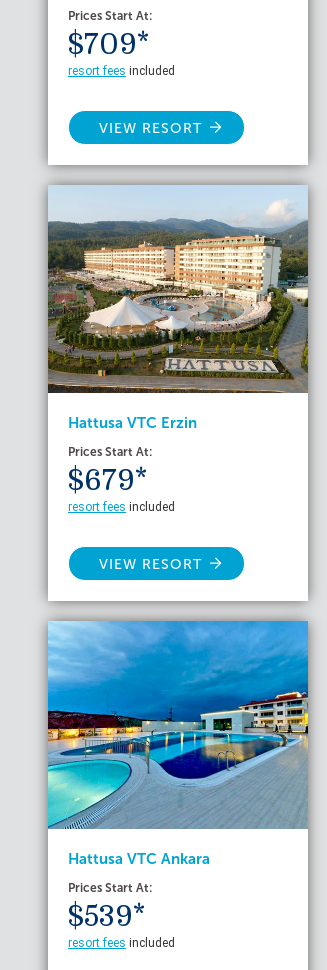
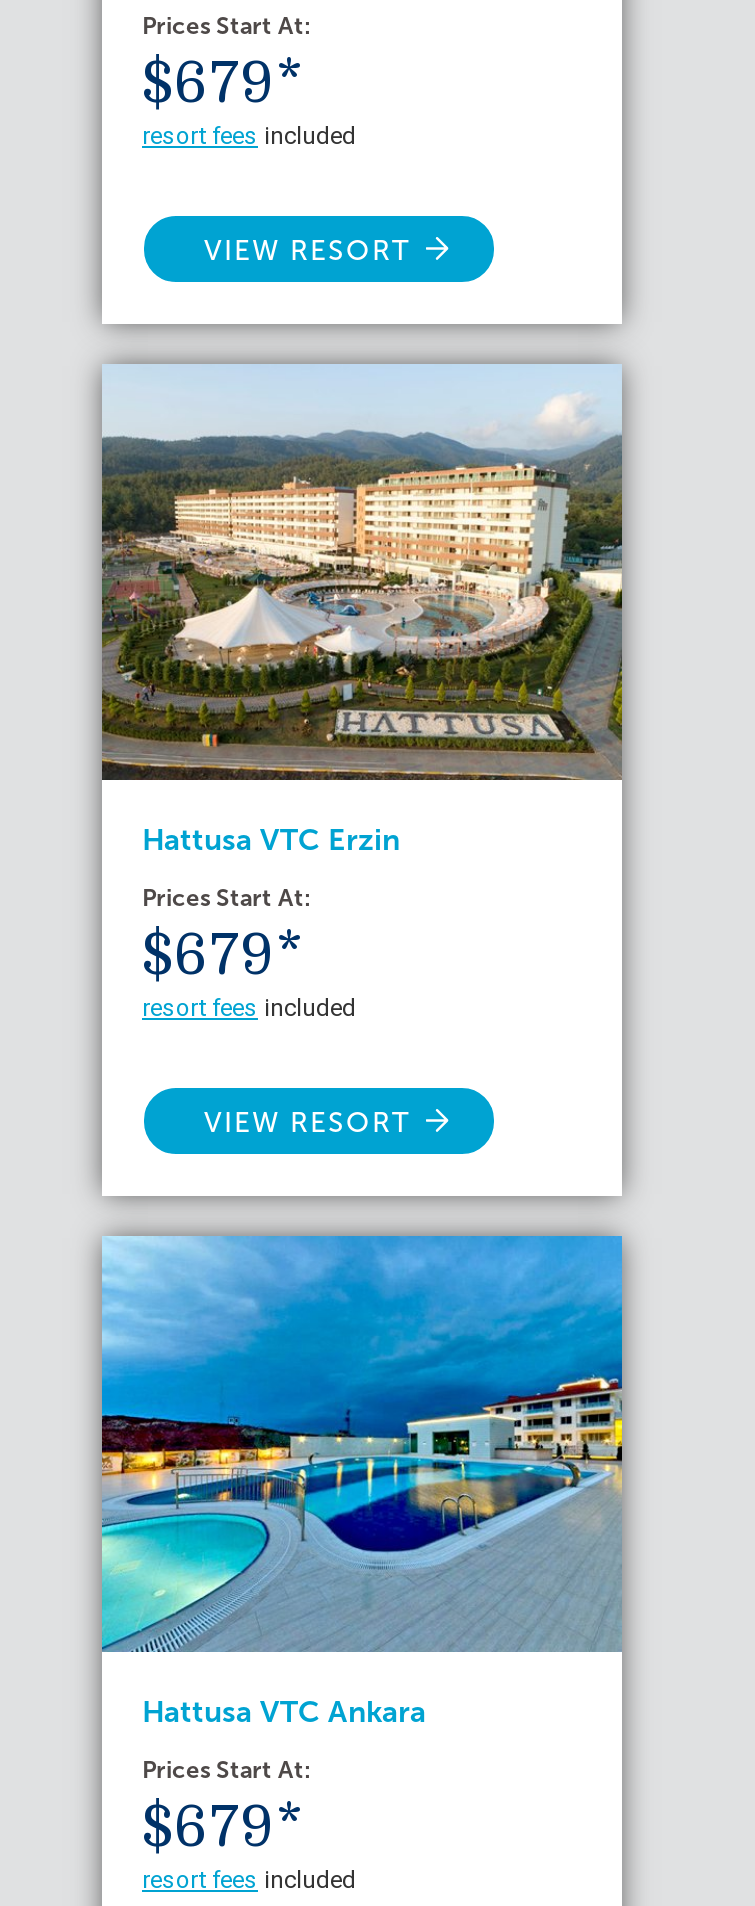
[68,29,149,61] $709* -> [142,52,300,116] $679*
[68,901,145,933] $539* -> [142,1796,300,1860] $679*

